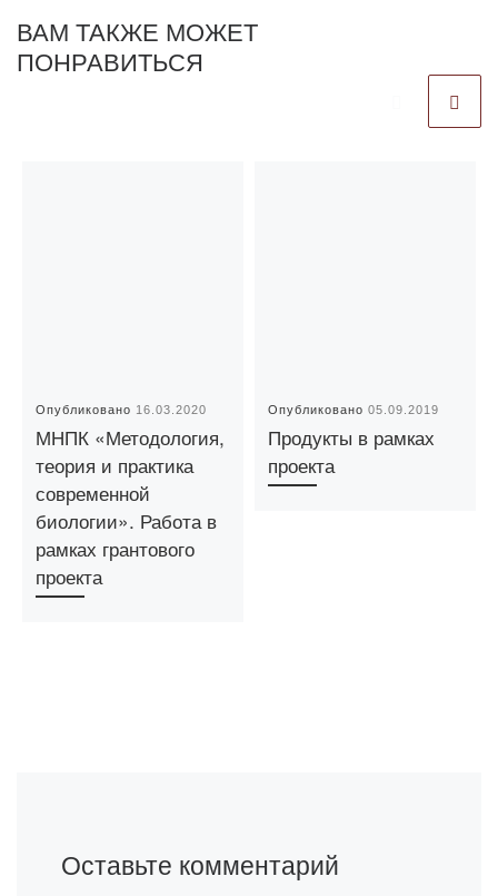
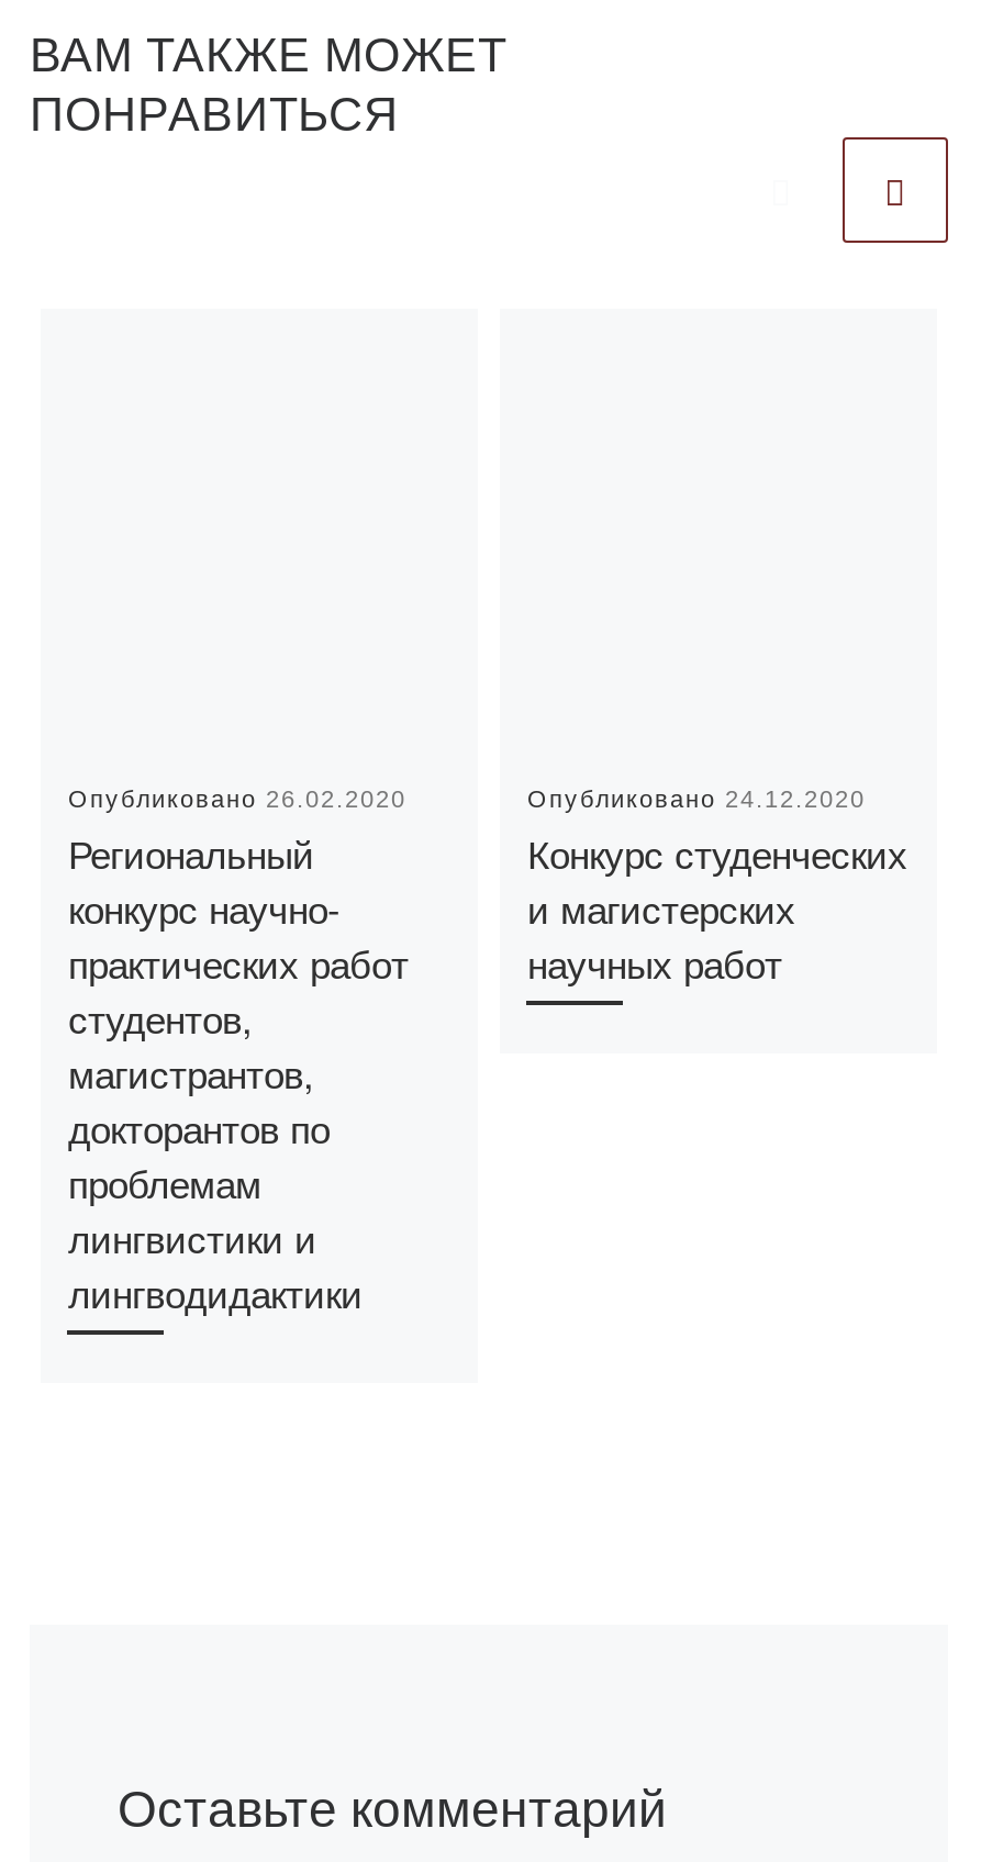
[36,403,225,590] Опубликовано 16.03.2020 | МНПК «Методология, | теория и практика | современной | биологии». Работа в | рамках грантового | проекта -> [68,786,409,1320] Опубликовано 26.02.2020 | Региональный | конкурс научно- | практических работ | студентов, | магистрантов, | докторантов по | проблемам | лингвистики и | лингводидактики
[268,403,440,479] Опубликовано 05.09.2019 | Продукты в рамках | проекта -> [527,786,907,990] Опубликовано 24.12.2020 | Конкурс студенческих | и магистерских | научных работ

